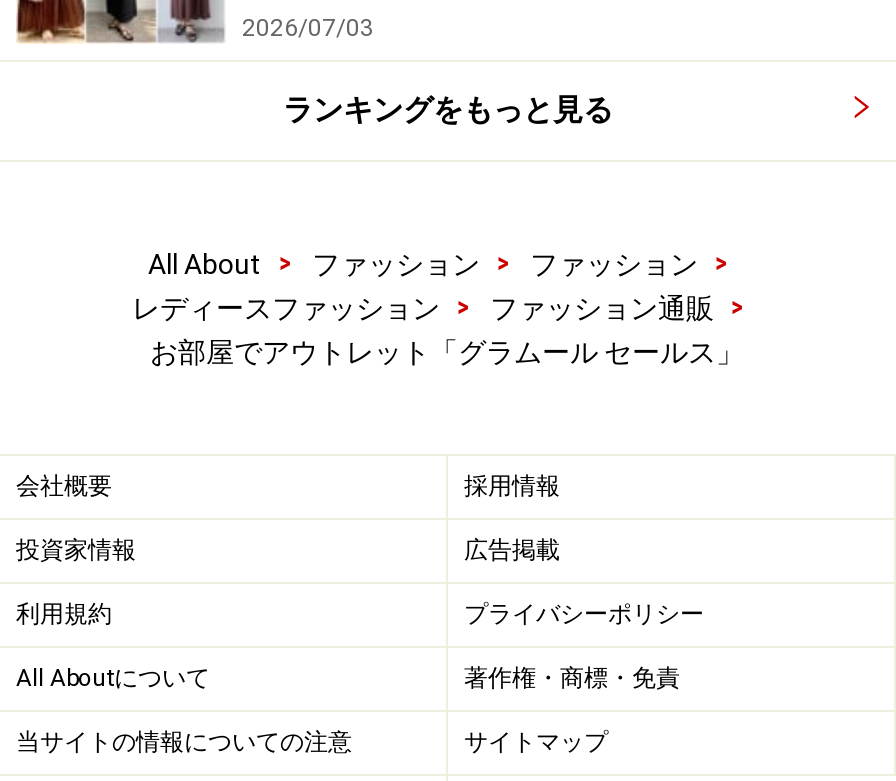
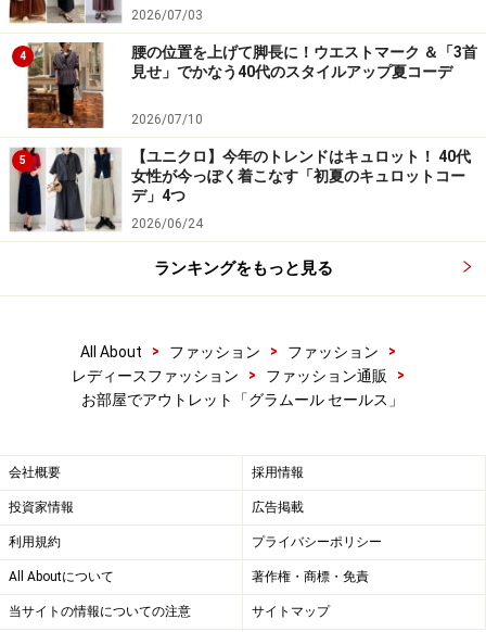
none -> [10,146,116,232] [image]
none -> [20,41,477,232] [image] | 4 | 腰の位置を上げて脚長に！ウエストマーク ＆「3首 | 見せ」でかなう40代のスタイルアップ夏コーデ | 2026/07/10 | 5 | 【ユニクロ】今年のトレンドはキュロット！ 40代 | 女性が今っぽく着こなす「初夏のキュロットコー | デ」4つ | 2026/06/24

